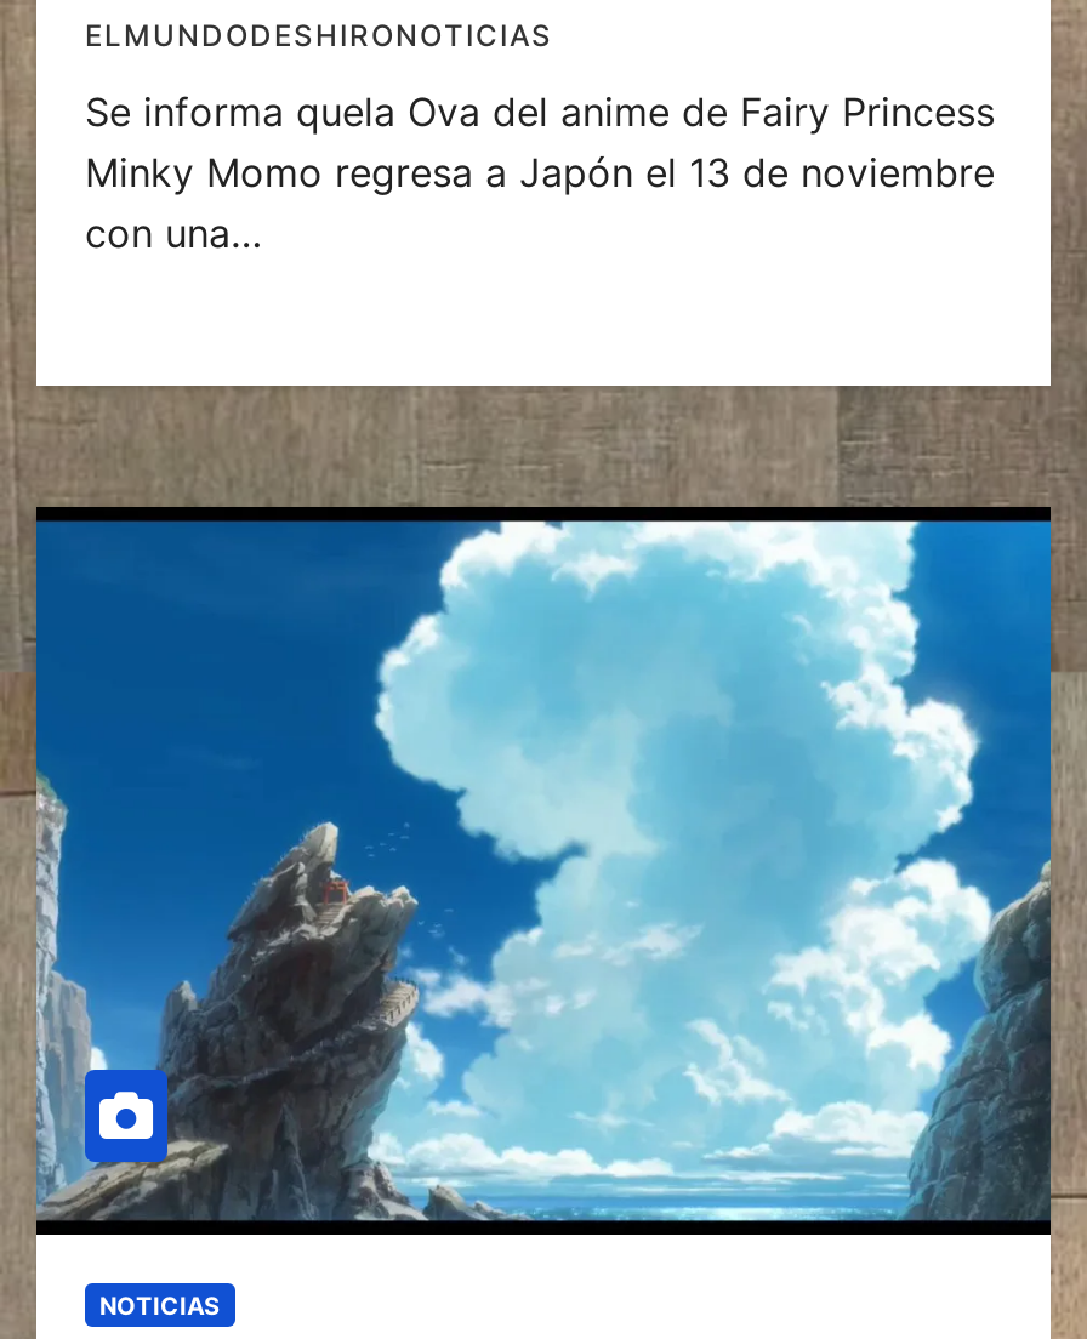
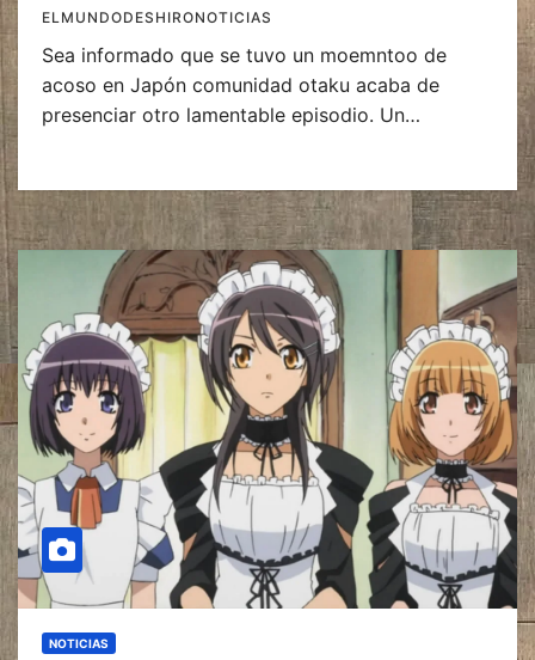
[85,88,995,258] Se informa quela Ova del anime de Fairy Princess | Minky Momo regresa a Japón el 13 de noviembre | con una… -> [42,44,447,127] Sea informado que se tuvo un moemntoo de | acoso en Japón comunidad otaku acaba de | presenciar otro lamentable episodio. Un…
[7,505,1080,1237] [image] -> [4,247,531,610] [image]

